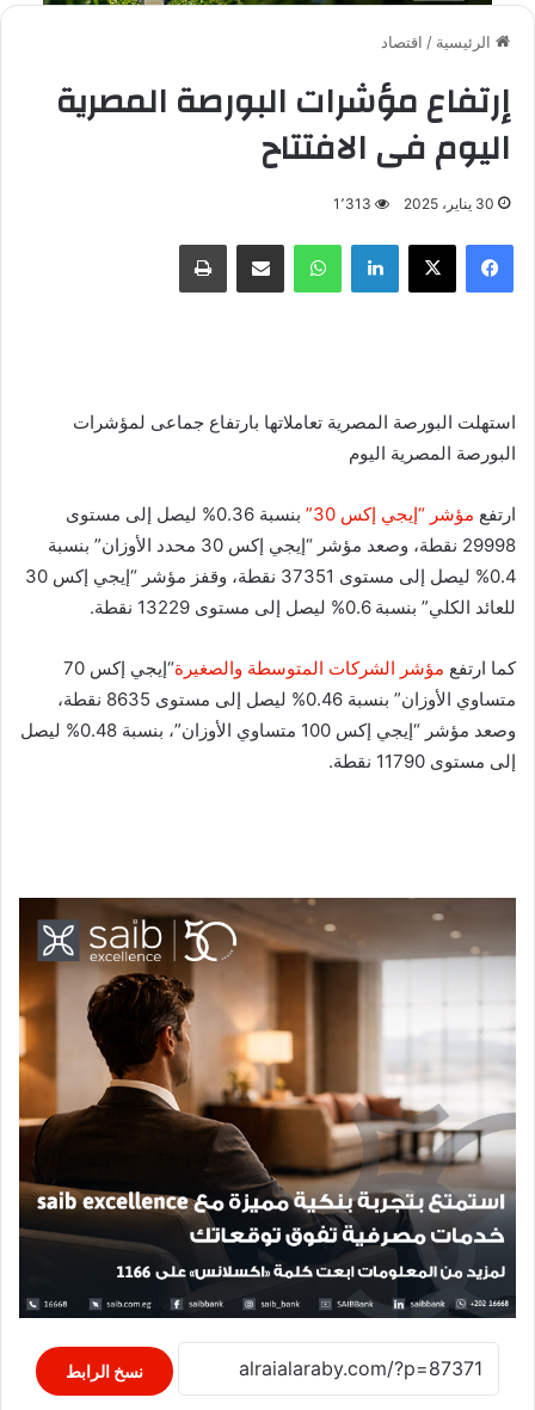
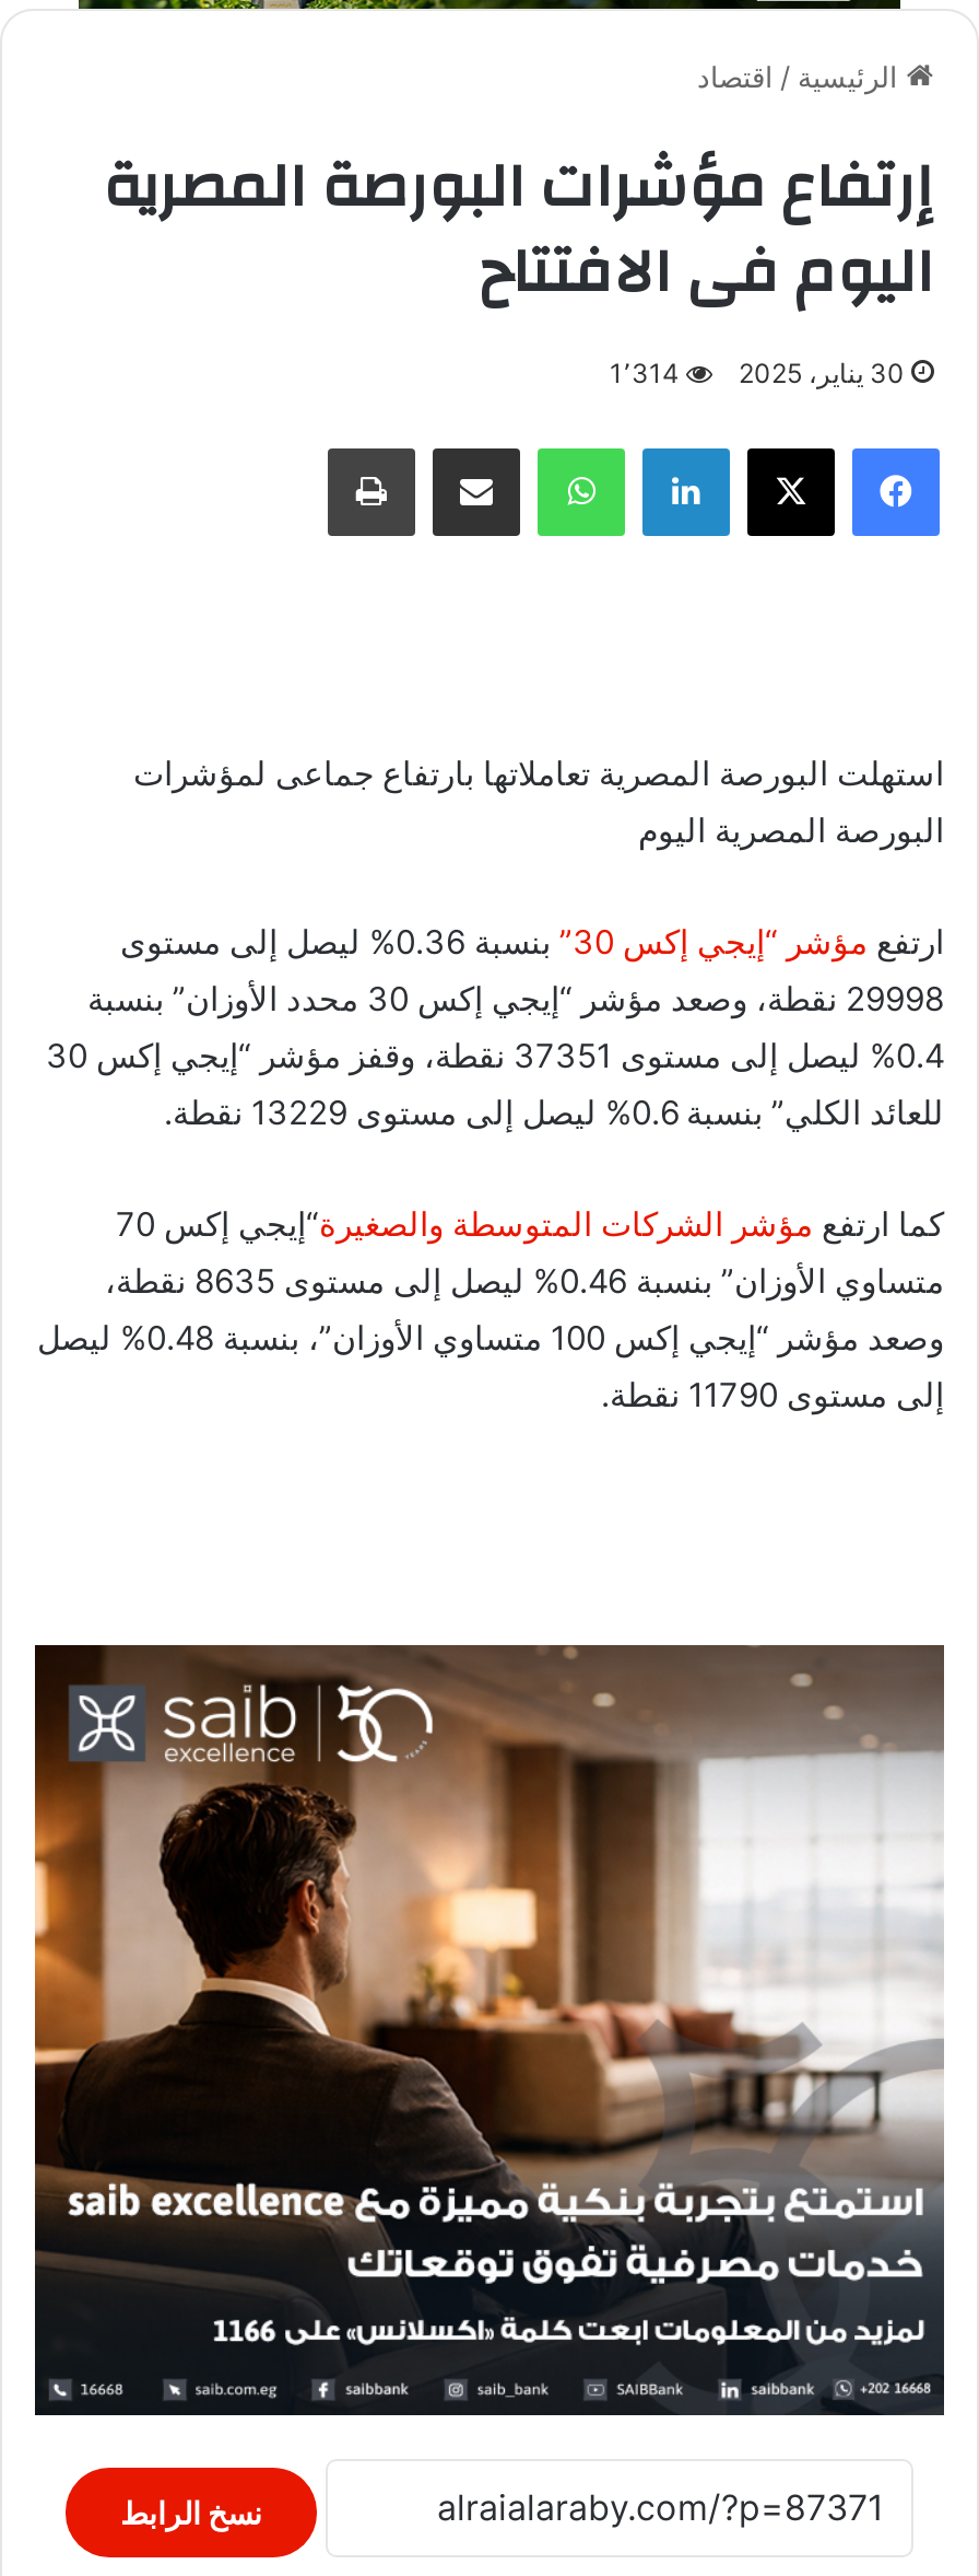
[333,195,371,213] 1٬313 -> [610,357,680,390] 1٬314

